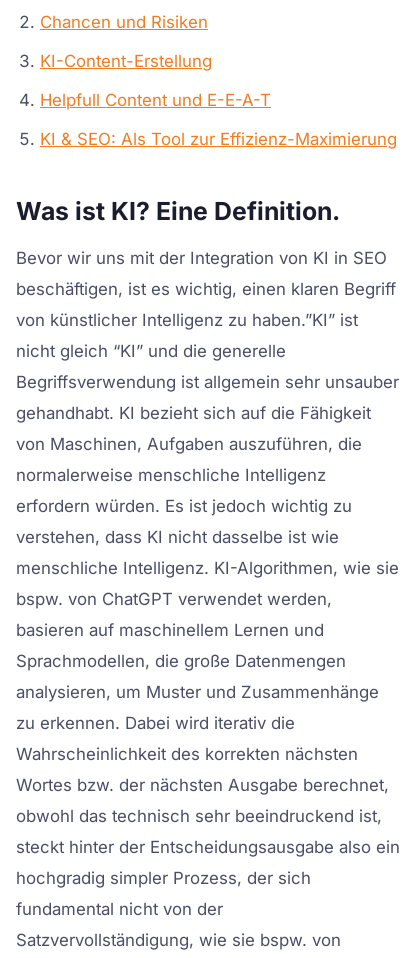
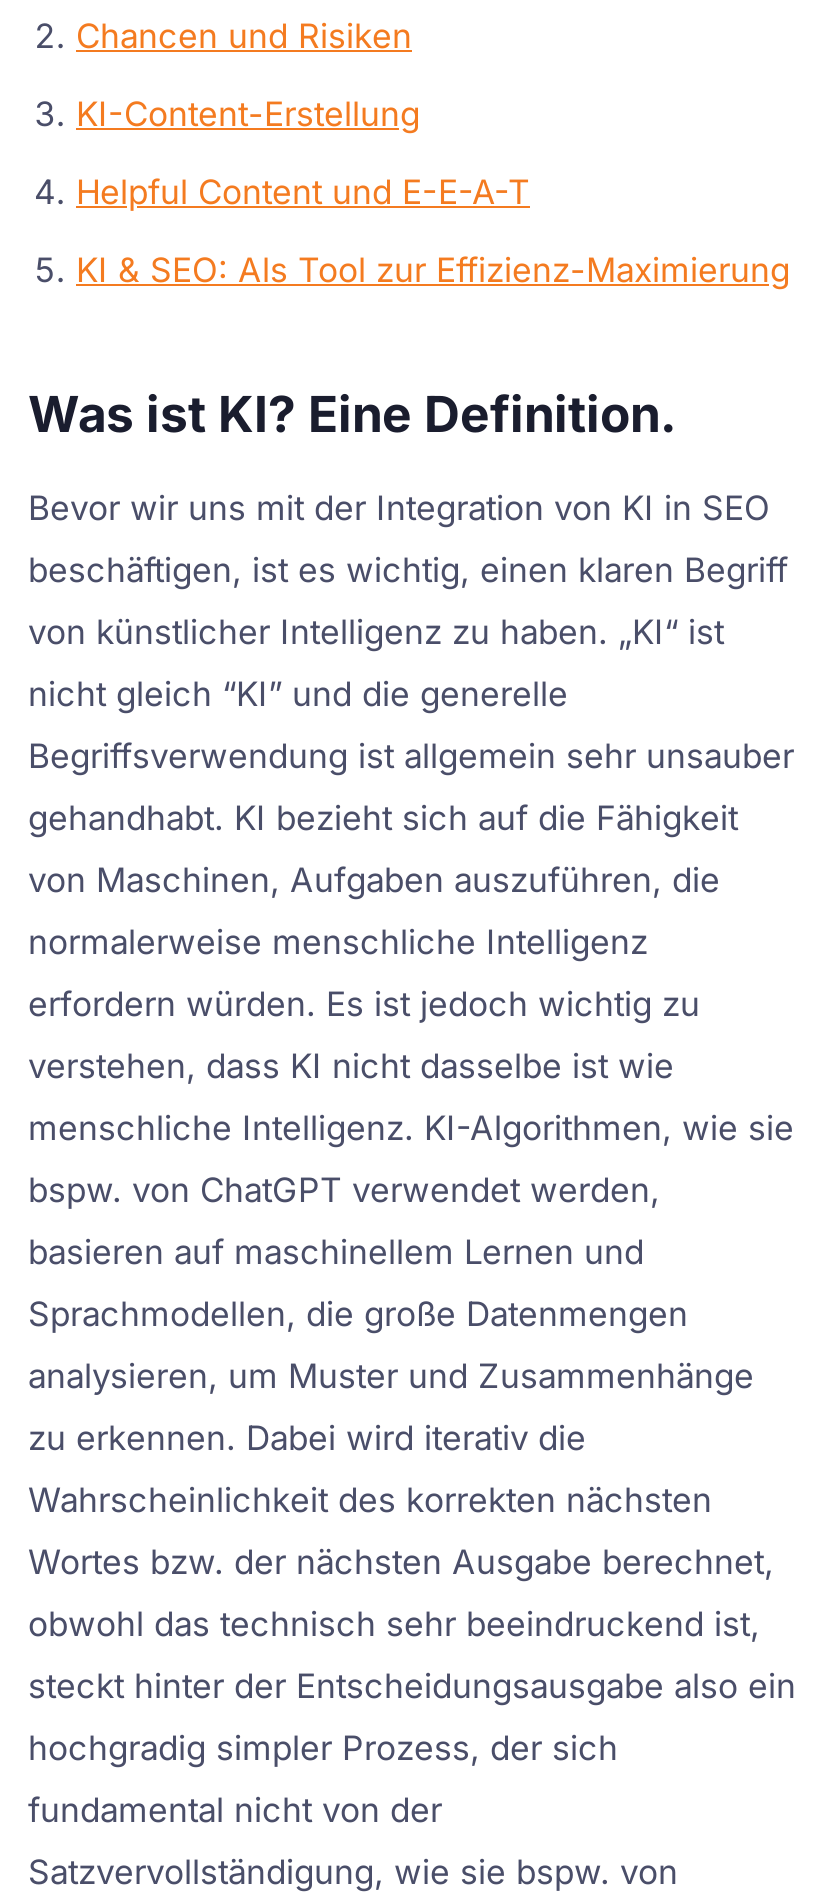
[40,90,271,110] Helpfull Content und E-E-A-T -> [76,172,530,212] Helpful Content und E-E-A-T
[16,310,358,330] von künstlicher Intelligenz zu haben.”KI” ist -> [28,612,724,652] von künstlicher Intelligenz zu haben. „KI“ ist

